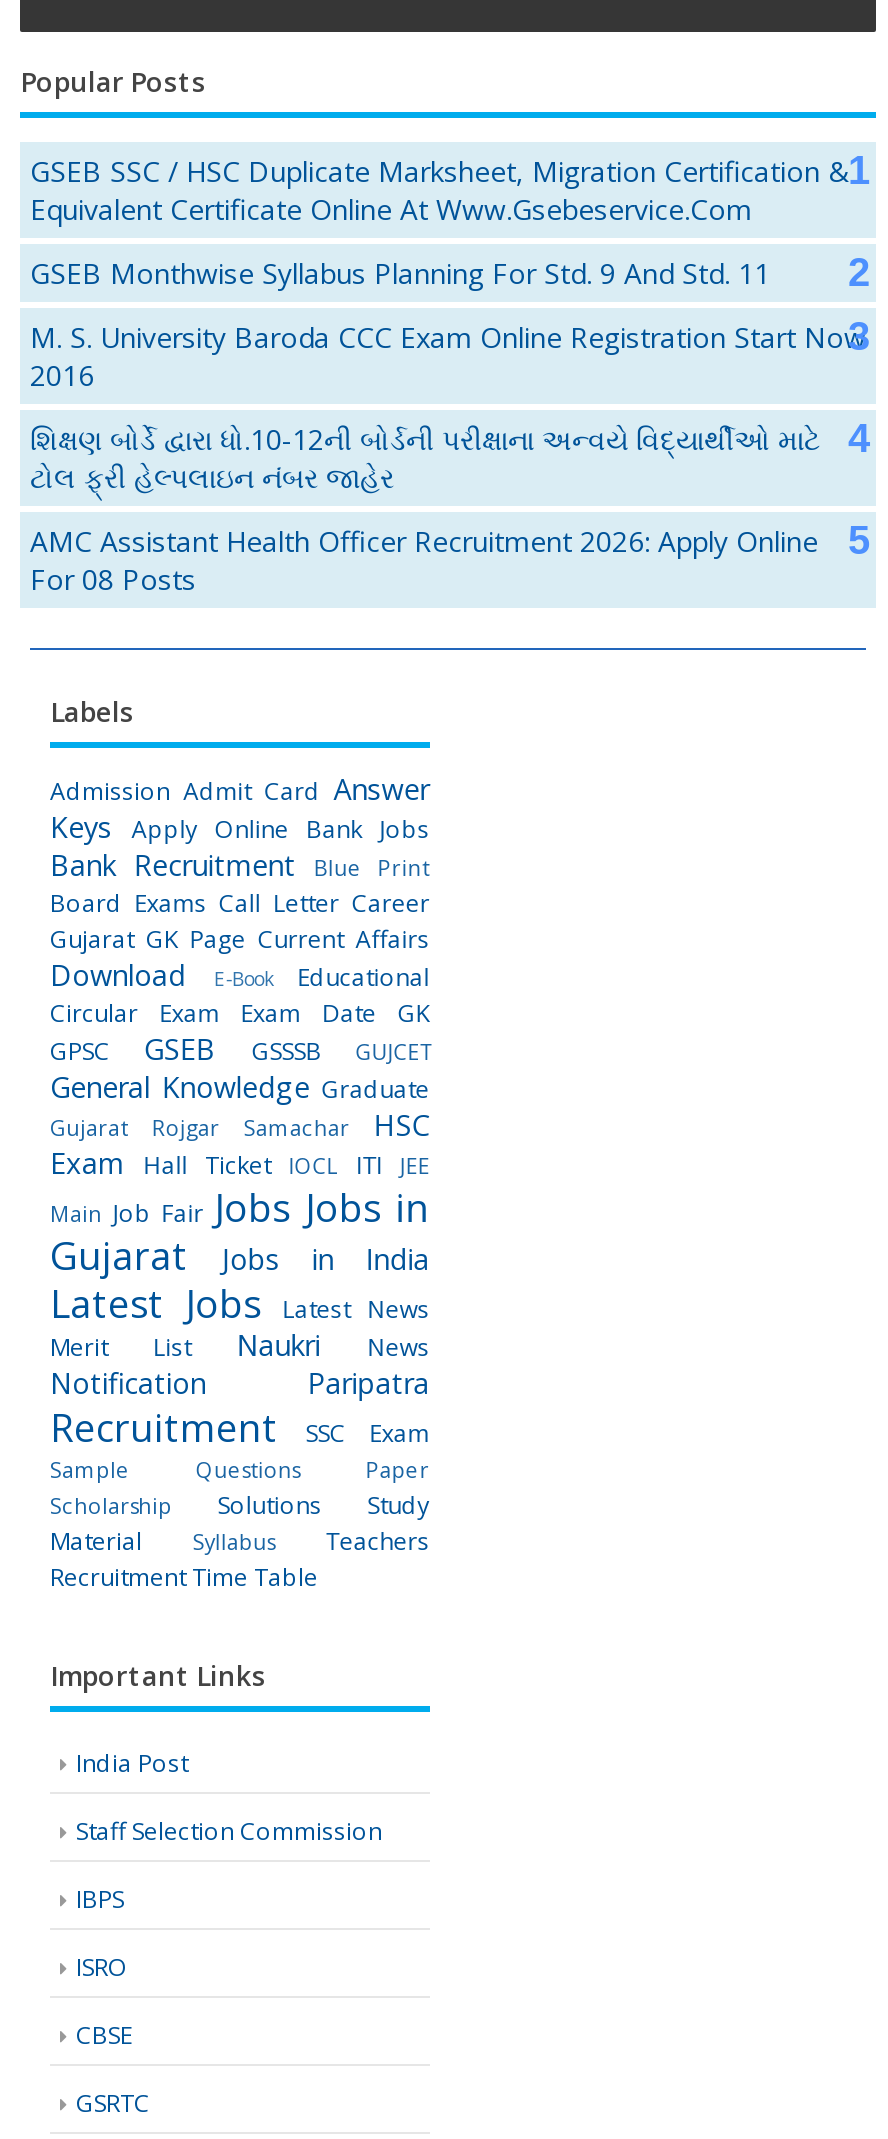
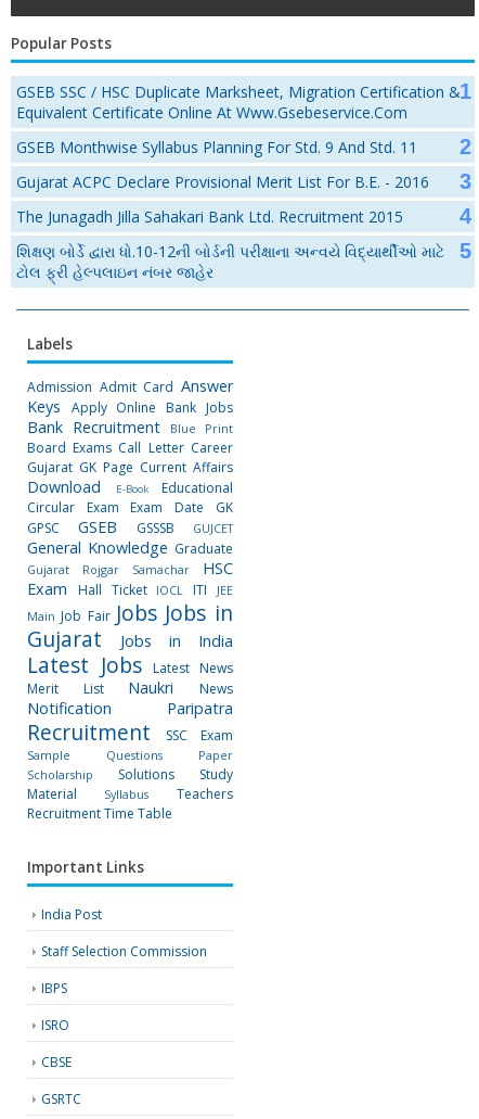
[30,318,866,394] M. S. University Baroda CCC Exam Online Registration Start Now | 2016 -> [16,172,429,227] Gujarat ACPC Declare Provisional Merit List For B.E. - 2016 | The Junagadh Jilla Sahakari Bank Ltd. Recruitment 2015
[30,522,818,598] AMC Assistant Health Officer Recruitment 2026: Apply Online | For 08 Posts -> none

